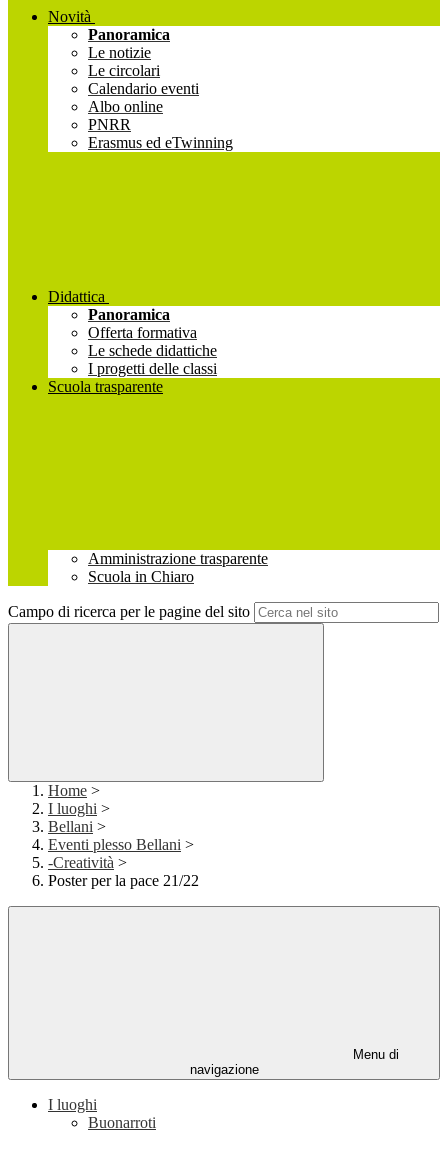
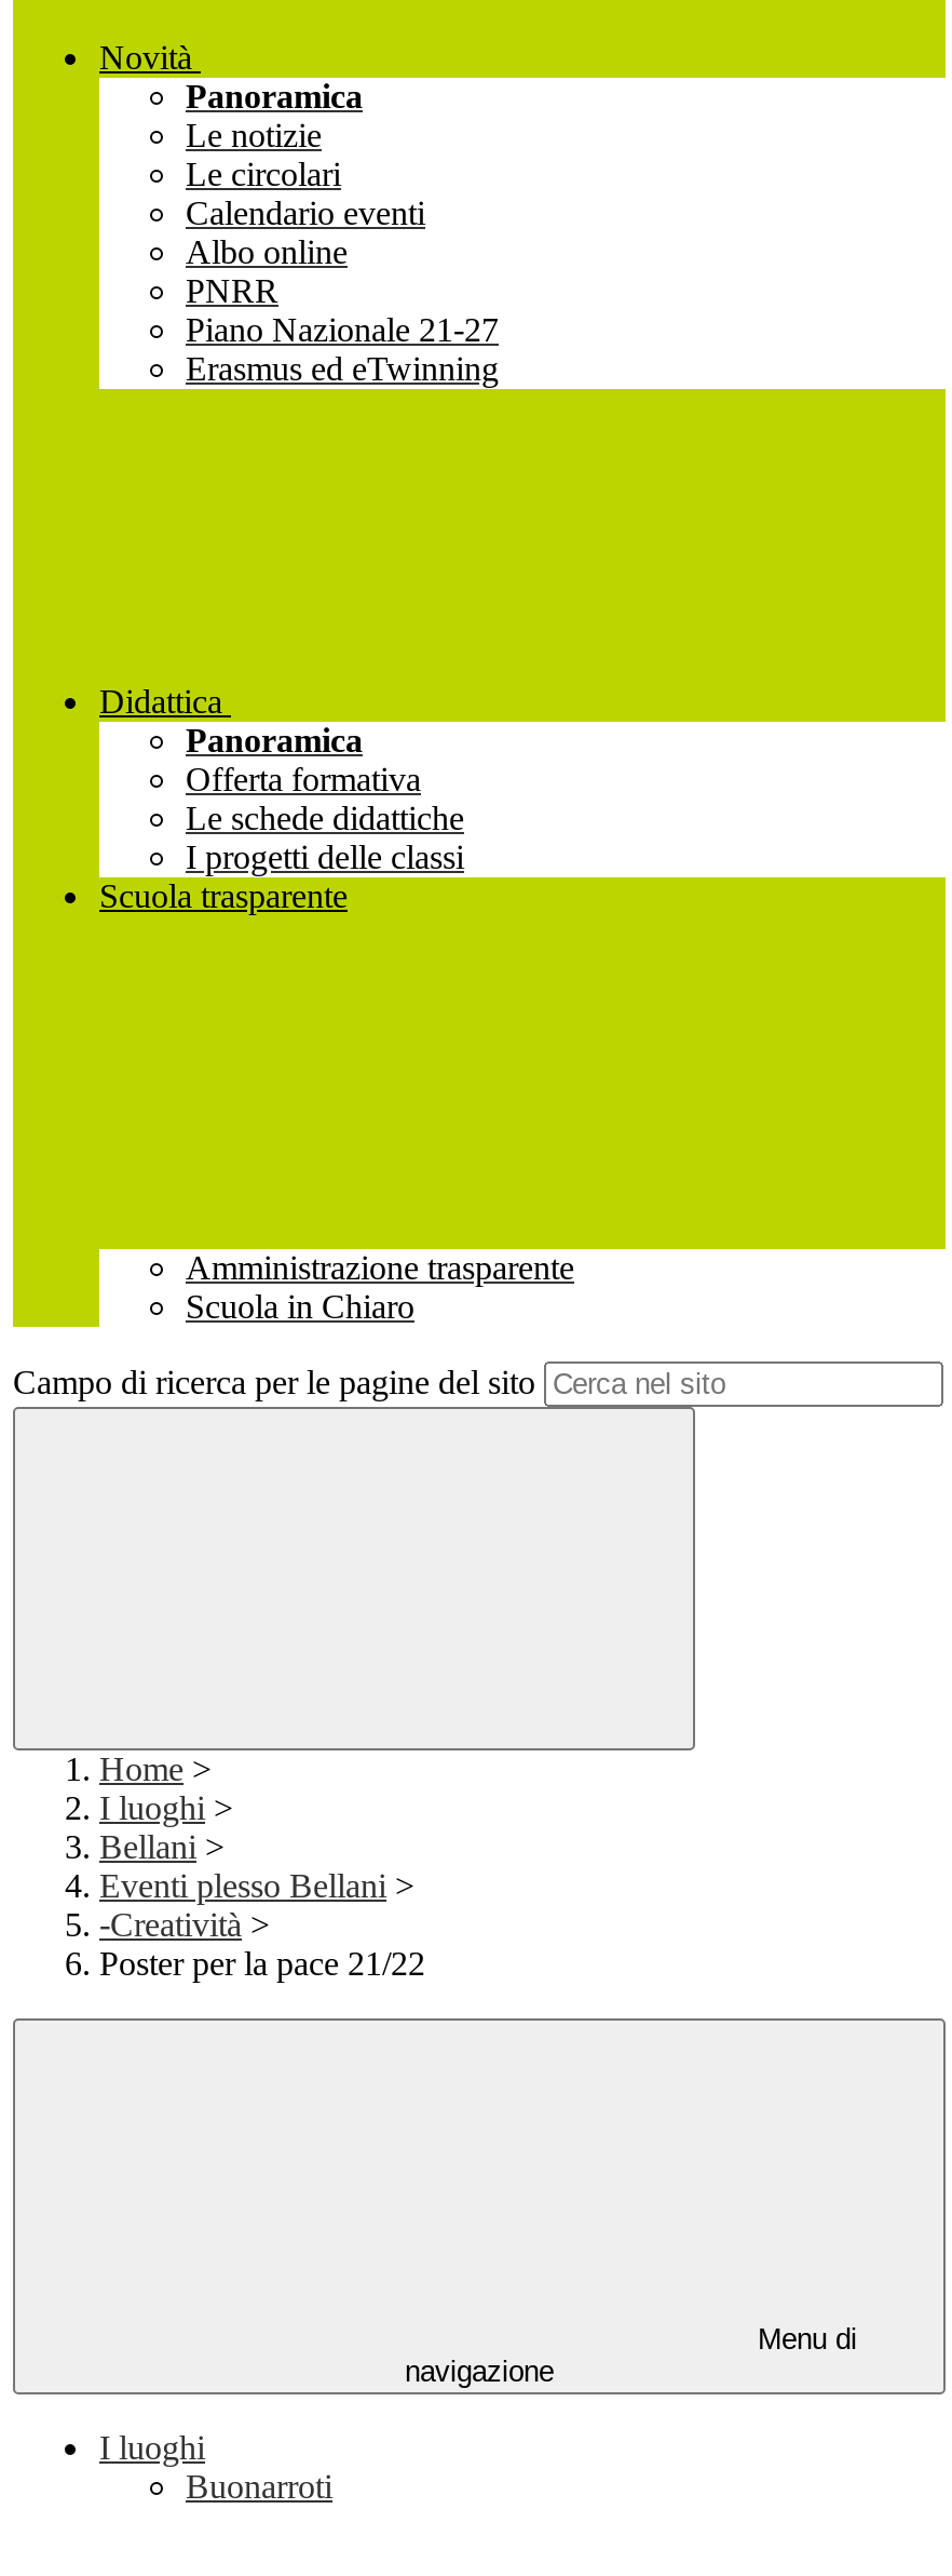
none -> [186,312,499,349] Piano Nazionale 21-27

